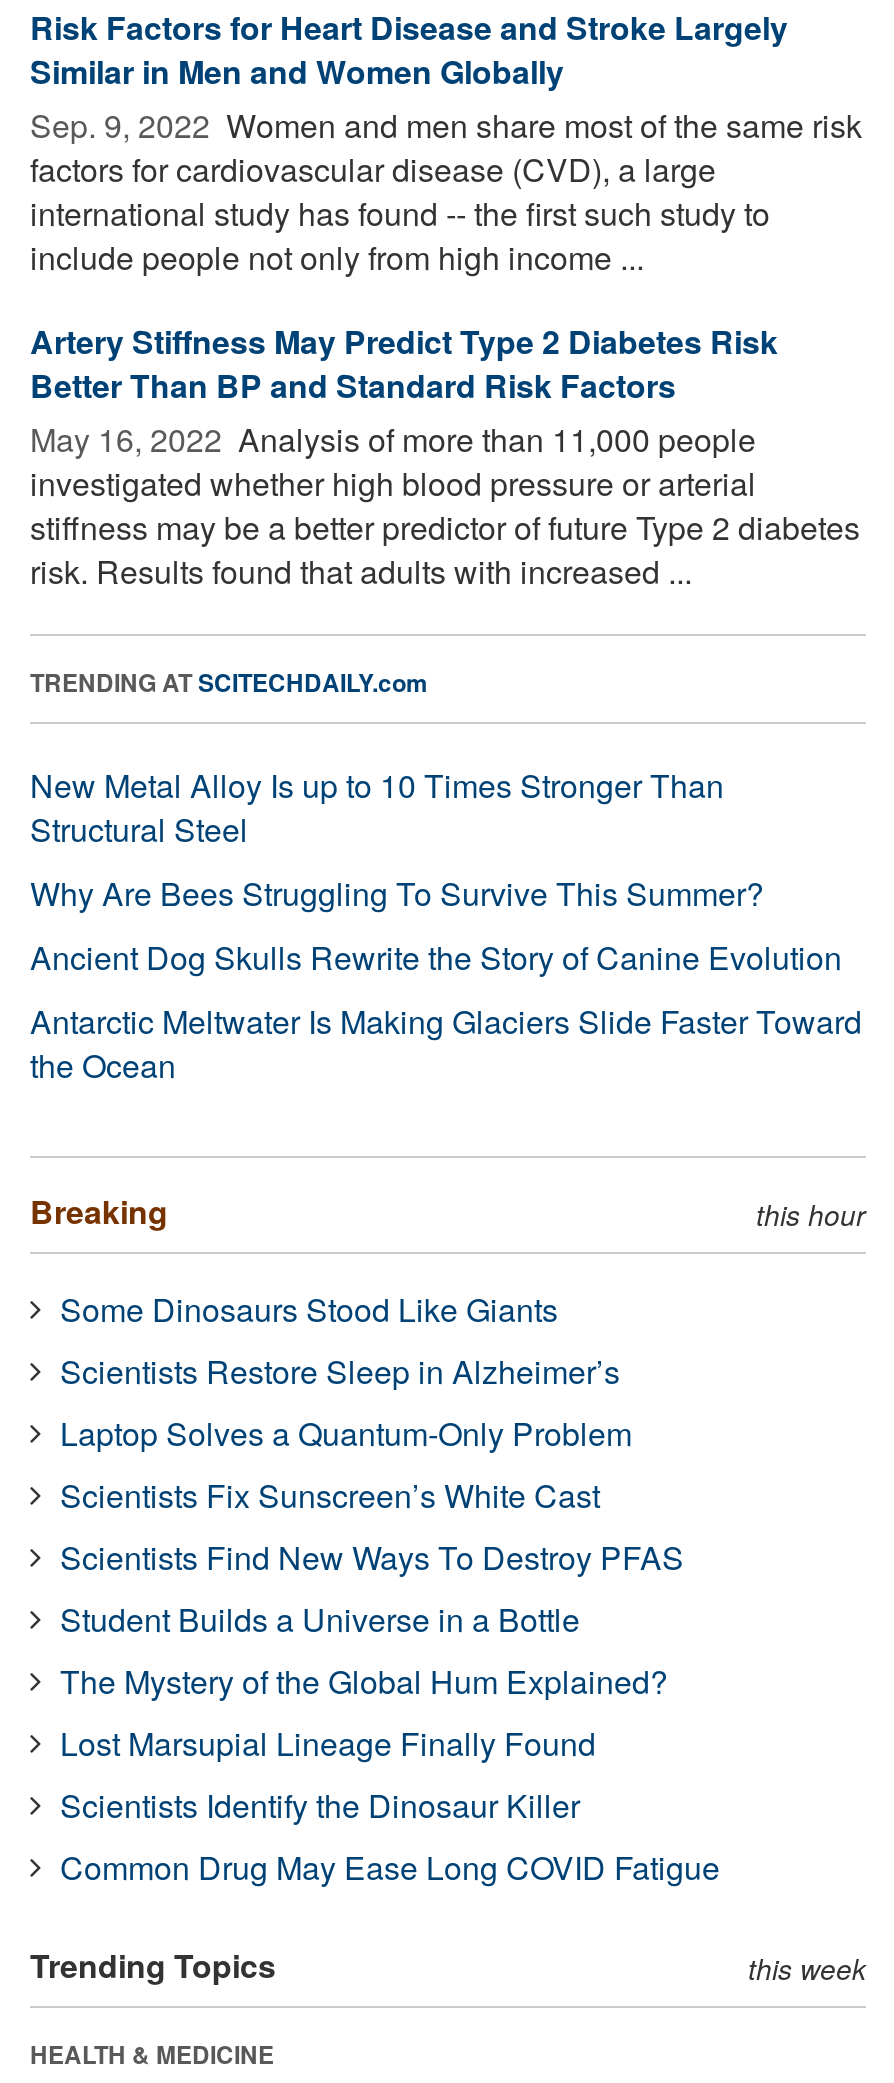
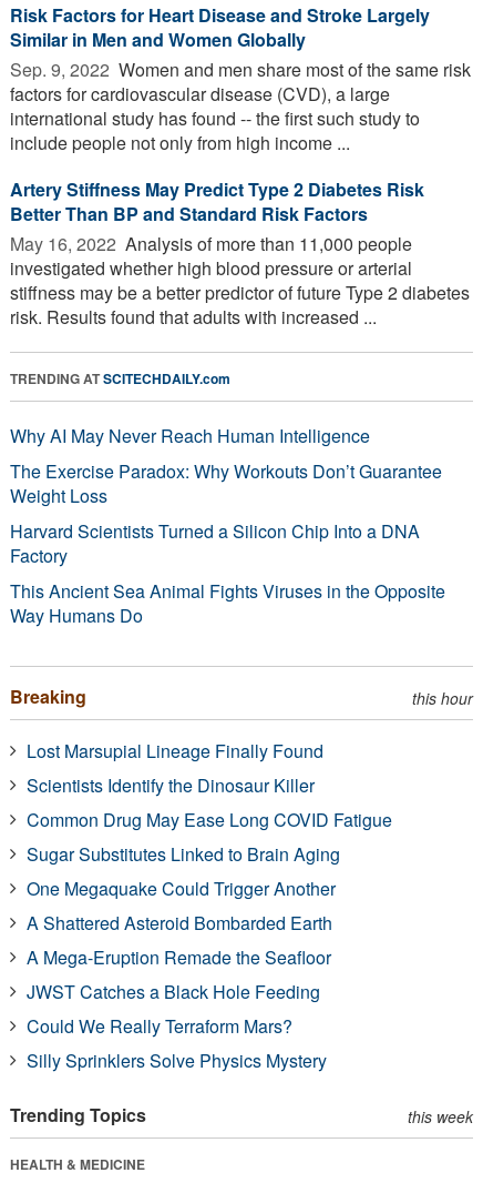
[30,762,862,1088] New Metal Alloy Is up to 10 Times Stronger Than | Structural Steel | Why Are Bees Struggling To Survive This Summer? | Ancient Dog Skulls Rewrite the Story of Canine Evolution | Antarctic Meltwater Is Making Glaciers Slide Faster Toward | the Ocean -> [10,423,445,628] Why AI May Never Reach Human Intelligence | The Exercise Paradox: Why Workouts Don’t Guarantee | Weight Loss | Harvard Scientists Turned a Silicon Chip Into a DNA | Factory | This Ancient Sea Animal Fights Viruses in the Opposite | Way Humans Do
[60,1286,684,1704] Some Dinosaurs Stood Like Giants | Scientists Restore Sleep in Alzheimer’s | Laptop Solves a Quantum-Only Problem | Scientists Fix Sunscreen’s White Cast | Scientists Find New Ways To Destroy PFAS | Student Builds a Universe in a Bottle | The Mystery of the Global Hum Explained? -> none
moved [60,1720,720,1890] -> [27,738,392,832]: Lost Marsupial Lineage Finally Found | Scientists Identify the Dinosaur Killer | Common Drug May Ease Long COVID Fatigue
none -> [27,841,340,1073] Sugar Substitutes Linked to Brain Aging | One Megaquake Could Trigger Another | A Shattered Asteroid Bombarded Earth | A Mega-Eruption Remade the Seafloor | JWST Catches a Black Hole Feeding | Could We Really Terraform Mars? | Silly Sprinklers Solve Physics Mystery

